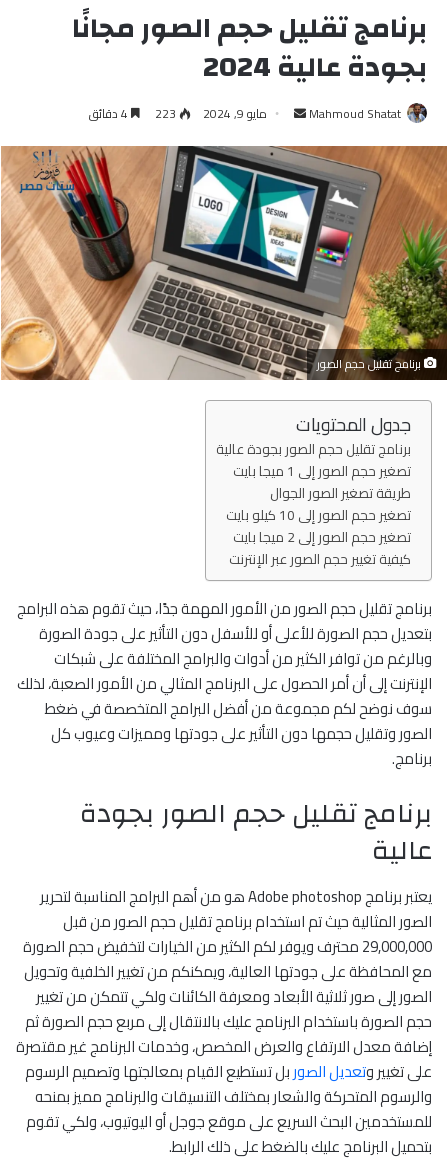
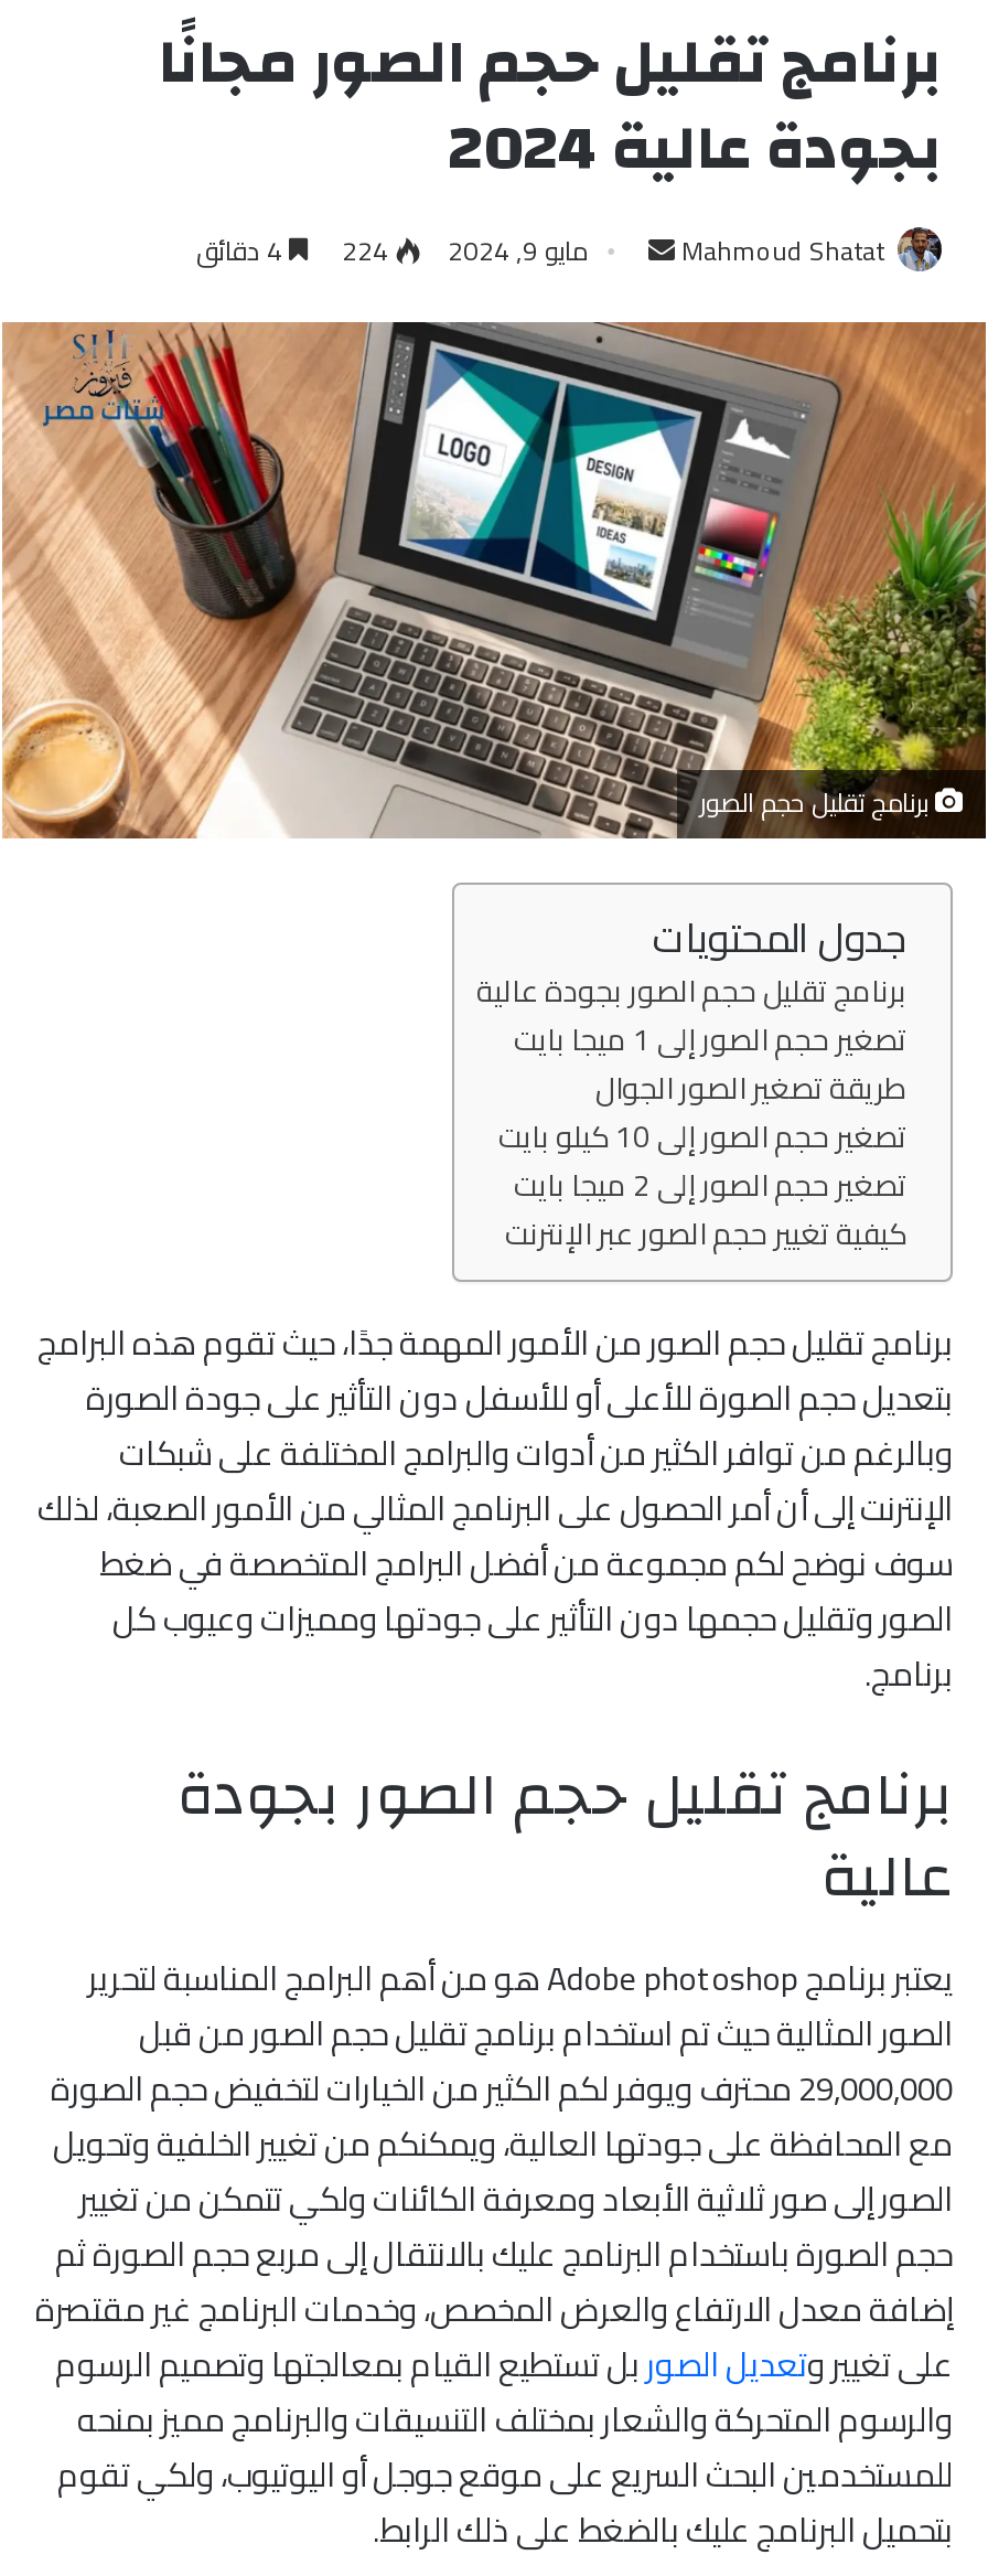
[155,102,176,125] 223 -> [342,225,388,276] 224

